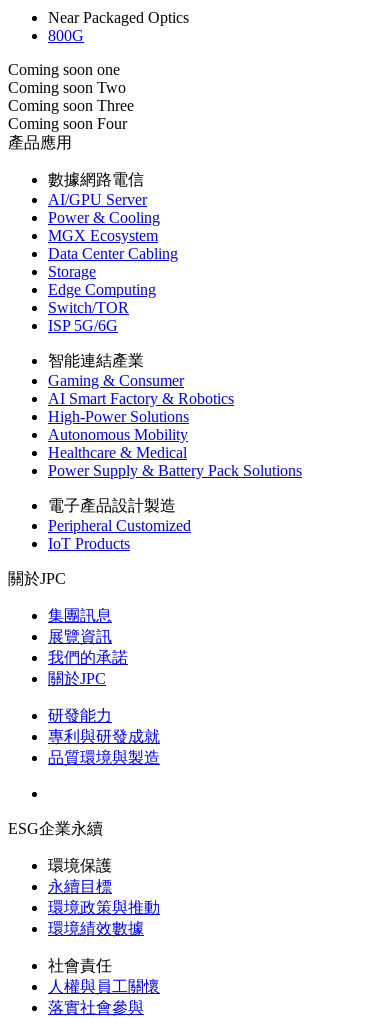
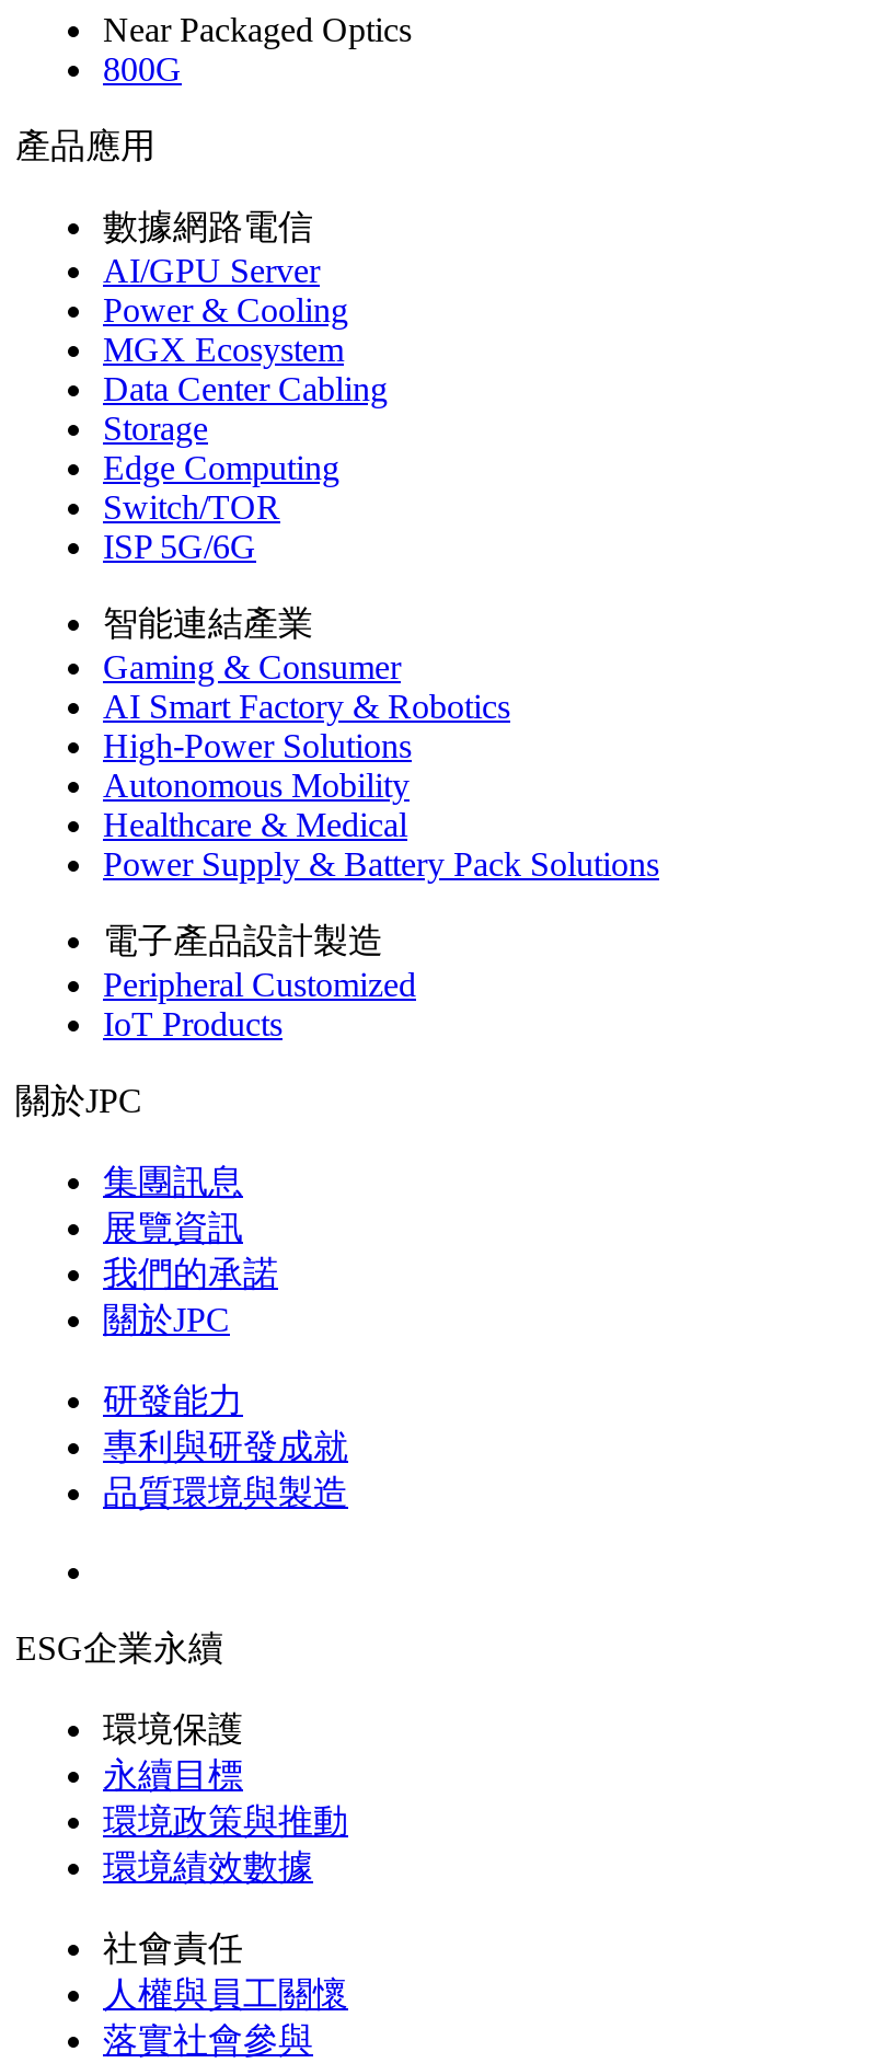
[8,61,134,132] Coming soon one | Coming soon Two | Coming soon Three | Coming soon Four -> none

